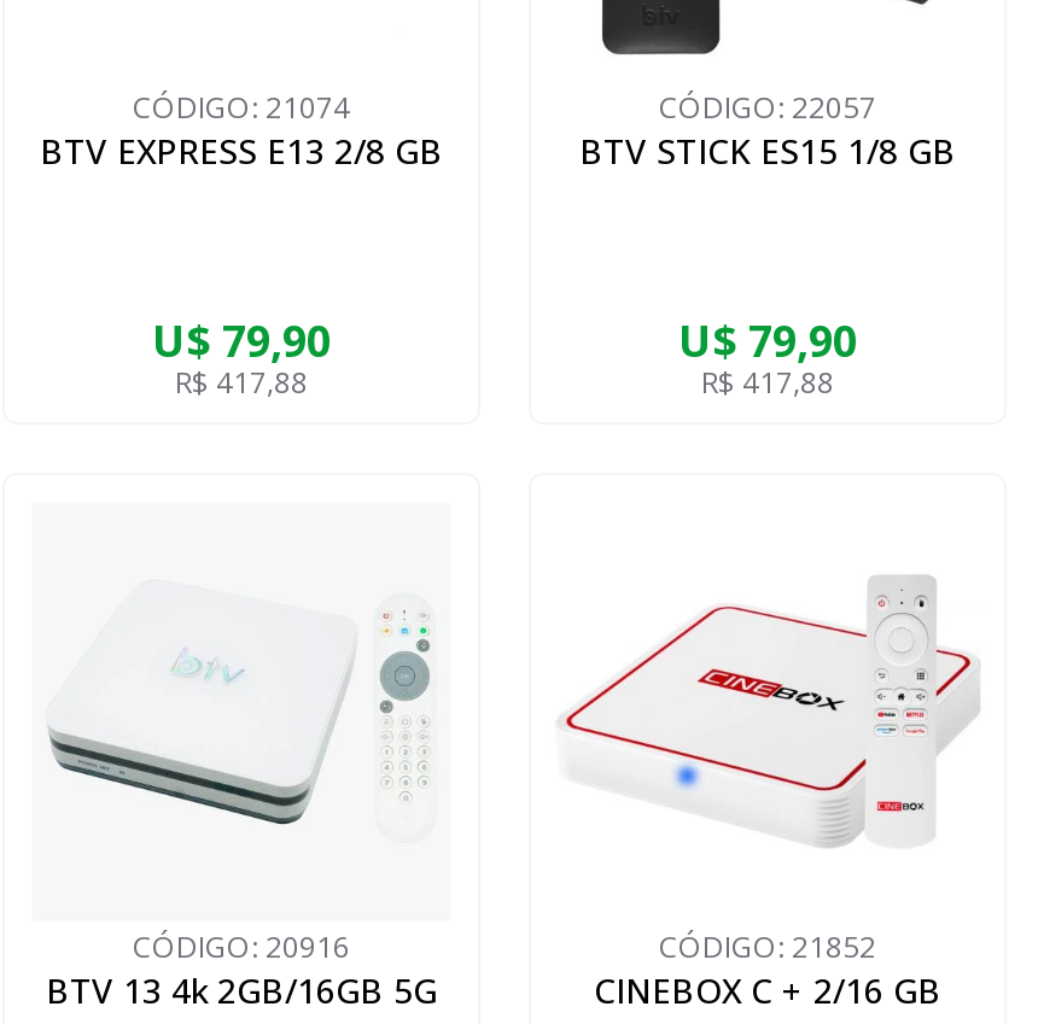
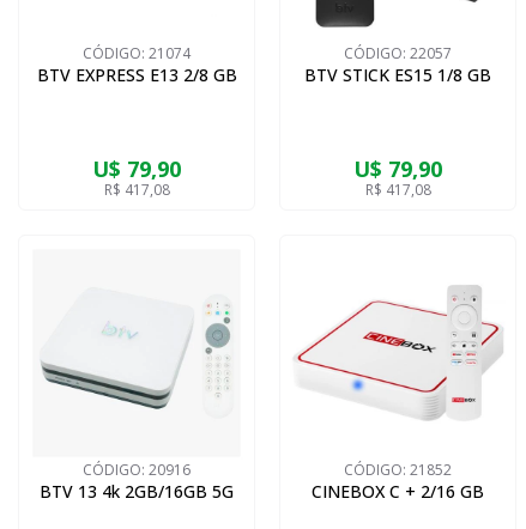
[175,362,308,403] R$ 417,88 -> [104,180,170,200] R$ 417,08
[701,362,834,403] R$ 417,88 -> [365,180,431,200] R$ 417,08

